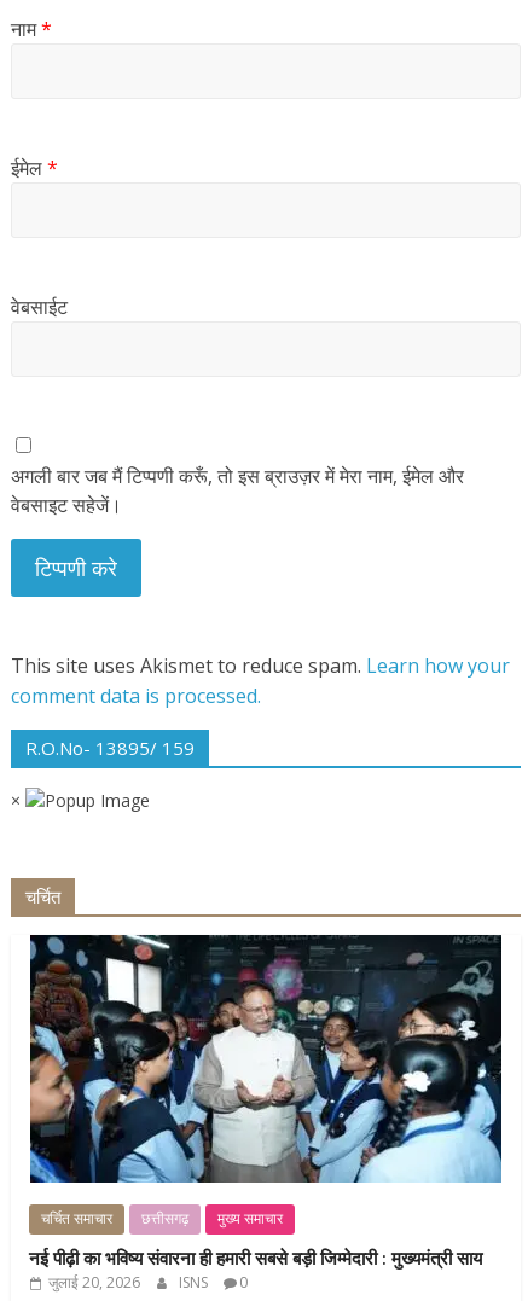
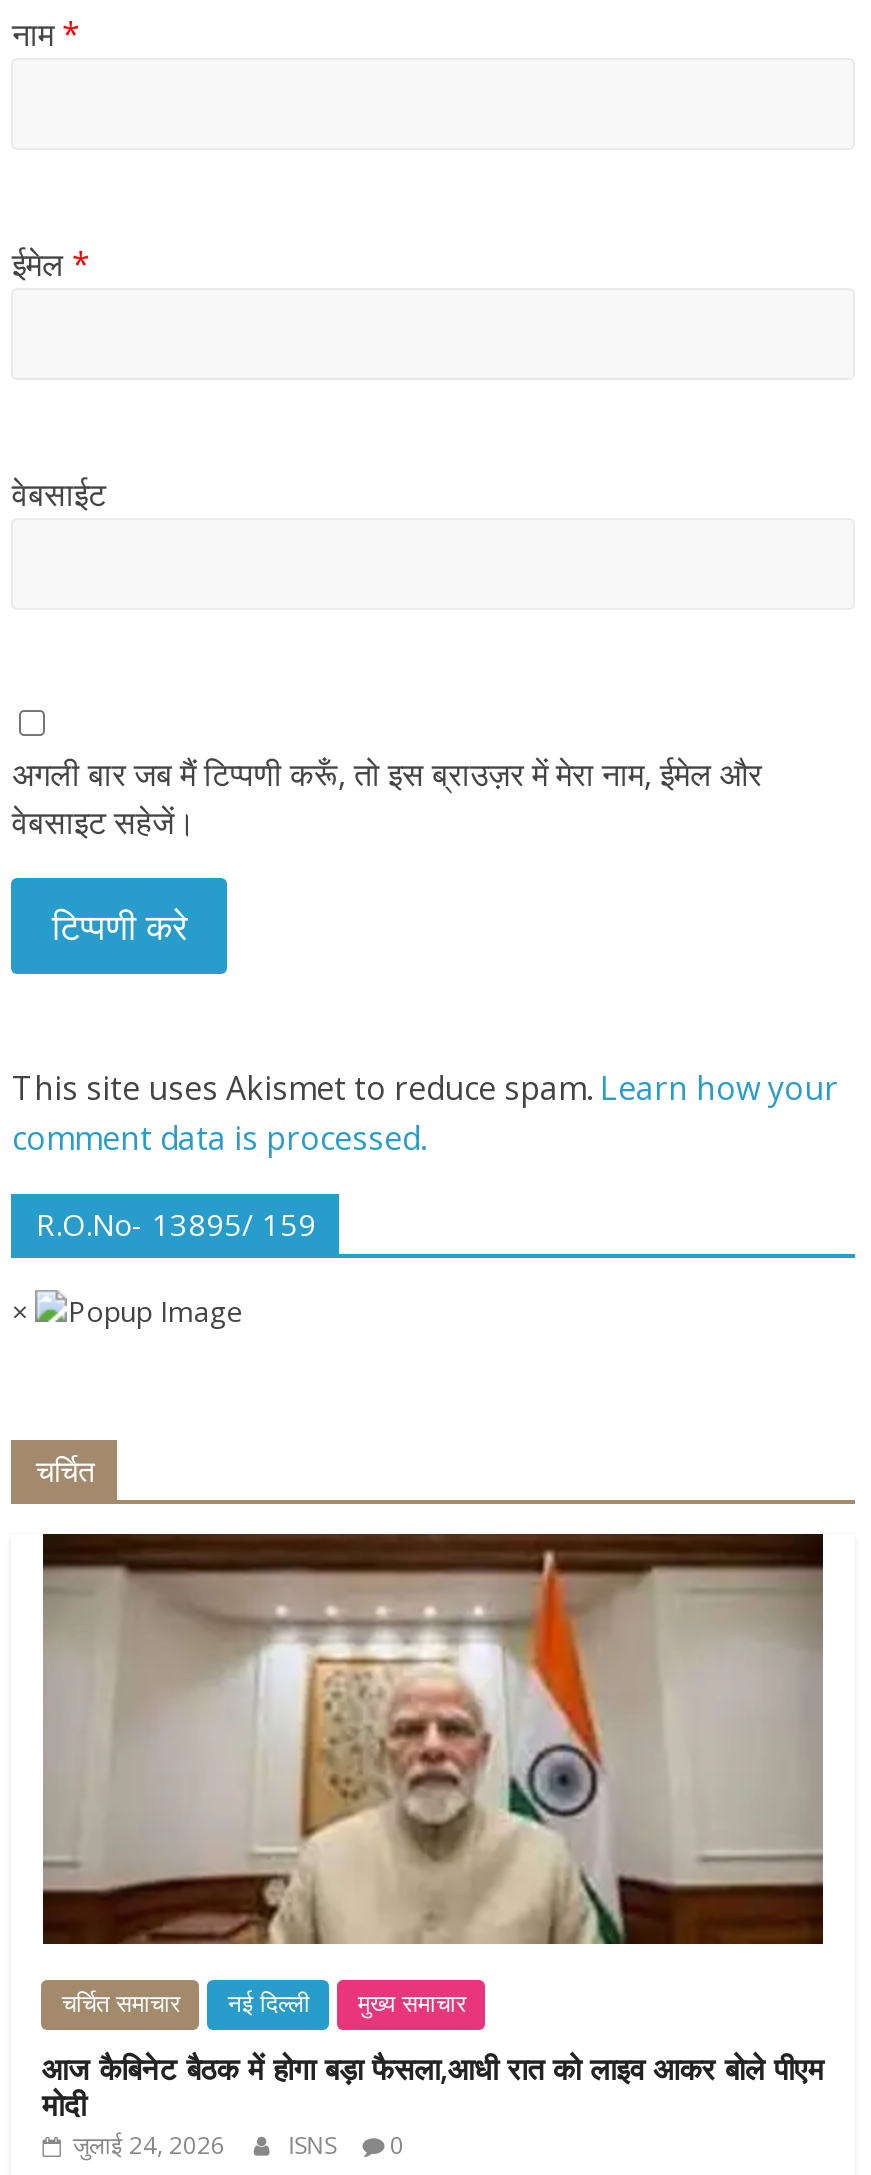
[29,934,503,1227] [image] | छत्तीसगढ़ -> [41,1532,825,2018] [image] | नई दिल्ली
[29,1245,483,1292] नई पीढ़ी का भविष्य संवारना ही हमारी सबसे बड़ी जिम्मेदारी : मुख्यमंत्री साय | जुलाई 20, 2026 -> [42,2048,824,2162] आज कैबिनेट बैठक में होगा बड़ा फैसला,आधी रात को लाइव आकर बोले पीएम | मोदी | जुलाई 24, 2026

